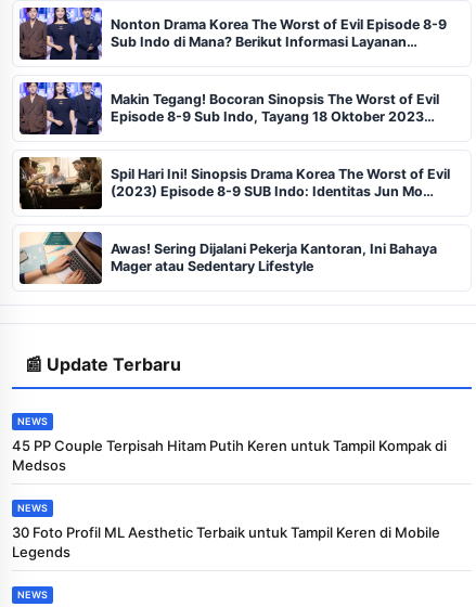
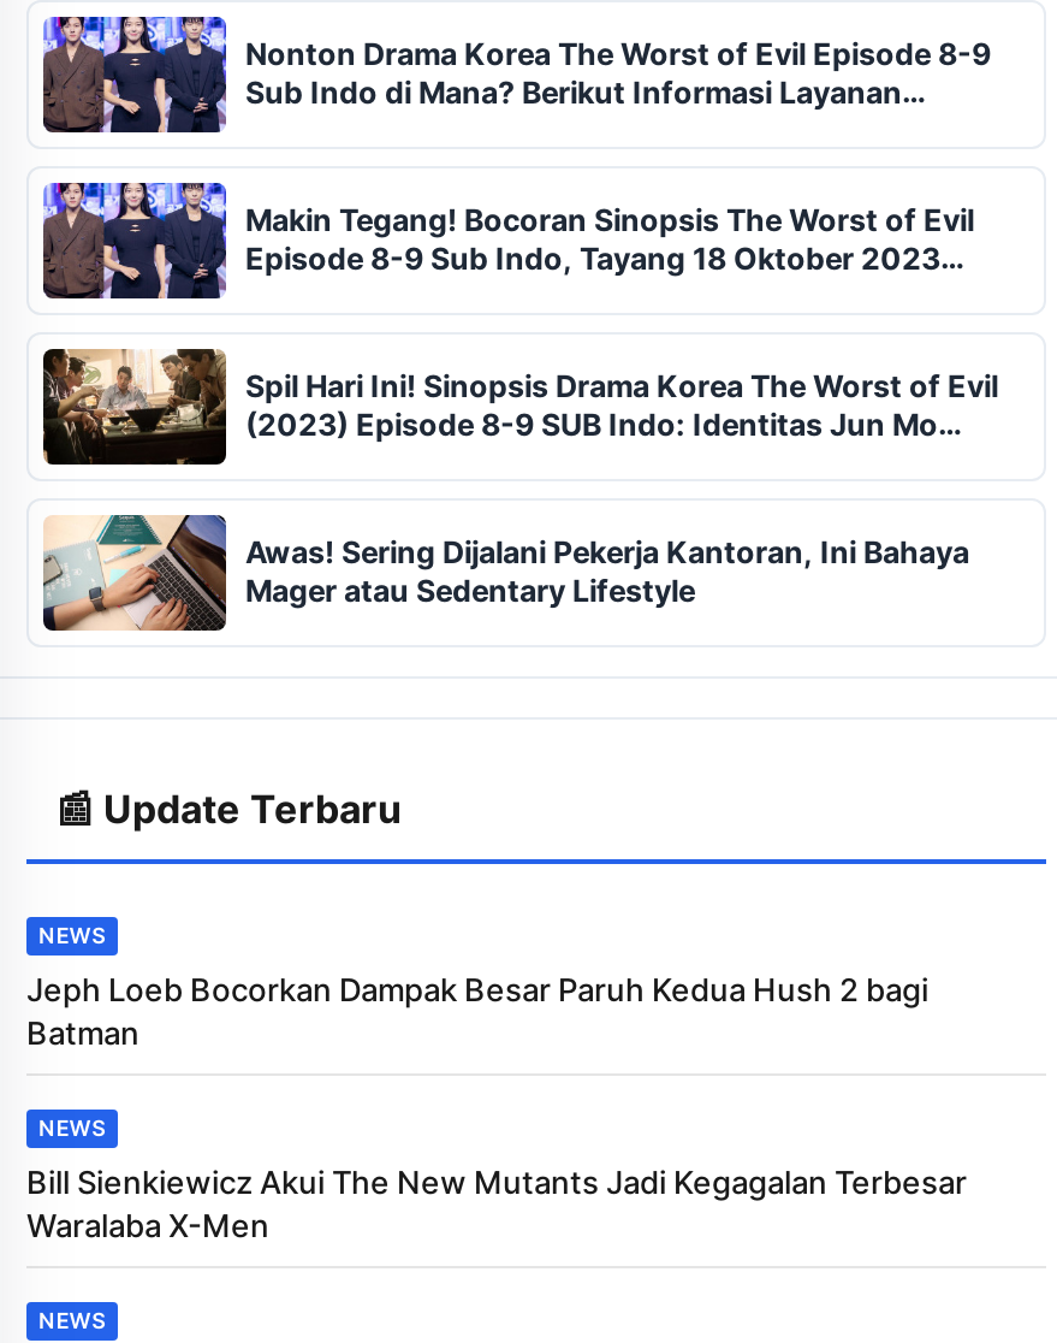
[12,436,447,473] 45 PP Couple Terpisah Hitam Putih Keren untuk Tampil Kompak di | Medsos -> [26,969,928,1051] Jeph Loeb Bocorkan Dampak Besar Paruh Kedua Hush 2 bagi | Batman
[12,523,440,560] 30 Foto Profil ML Aesthetic Terbaik untuk Tampil Keren di Mobile | Legends -> [26,1162,967,1244] Bill Sienkiewicz Akui The New Mutants Jadi Kegagalan Terbesar | Waralaba X-Men

